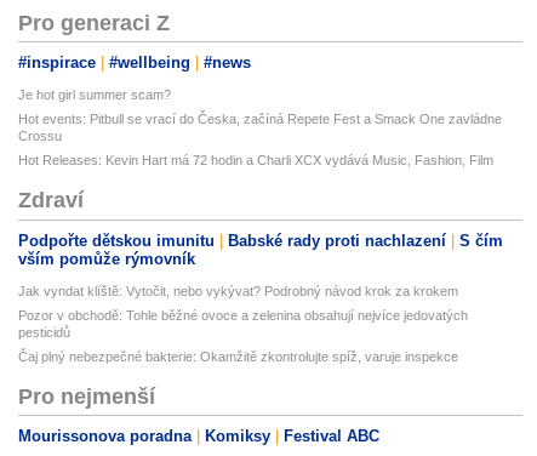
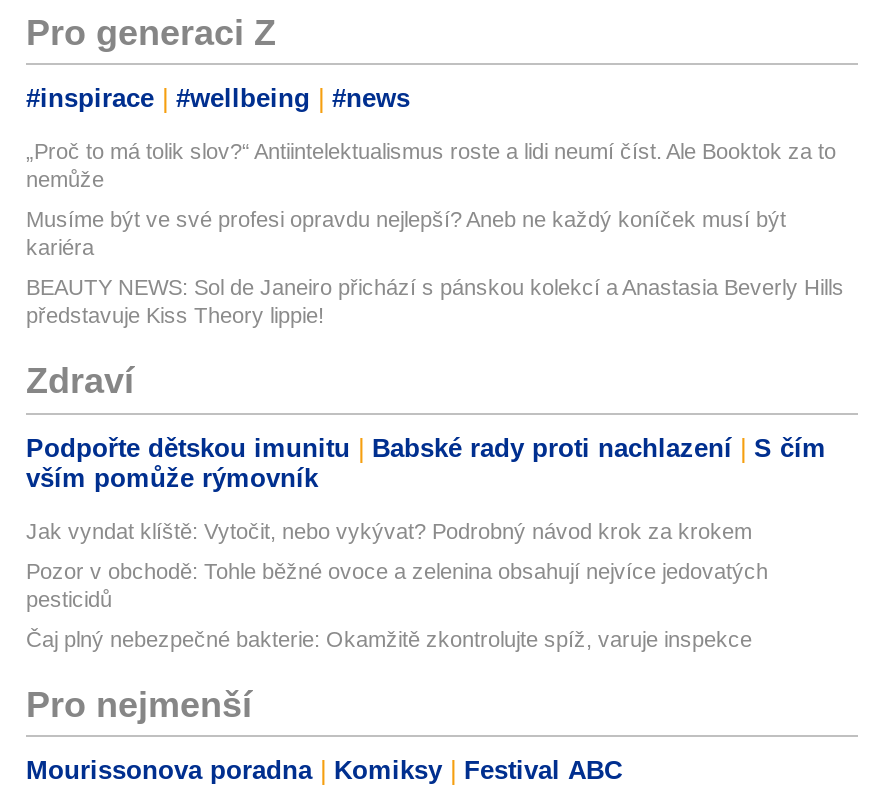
[18,88,171,102] Je hot girl summer scam? -> [26,140,836,192] „Proč to má tolik slov?“ Antiintelektualismus roste a lidi neumí číst. Ale Booktok za to | nemůže
[18,112,502,144] Hot events: Pitbull se vrací do Česka, začíná Repete Fest a Smack One zavládne | Crossu -> [26,208,786,260] Musíme být ve své profesi opravdu nejlepší? Aneb ne každý koníček musí být | kariéra
[18,153,493,168] Hot Releases: Kevin Hart má 72 hodin a Charli XCX vydává Music, Fashion, Film -> [26,276,844,328] BEAUTY NEWS: Sol de Janeiro přichází s pánskou kolekcí a Anastasia Beverly Hills | představuje Kiss Theory lippie!

